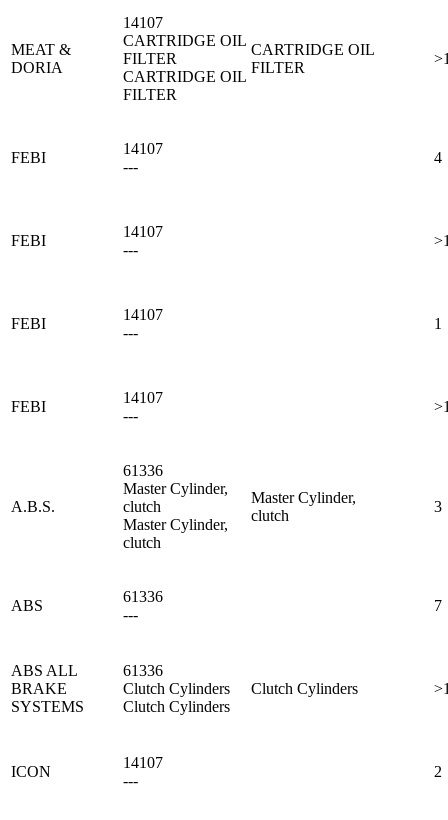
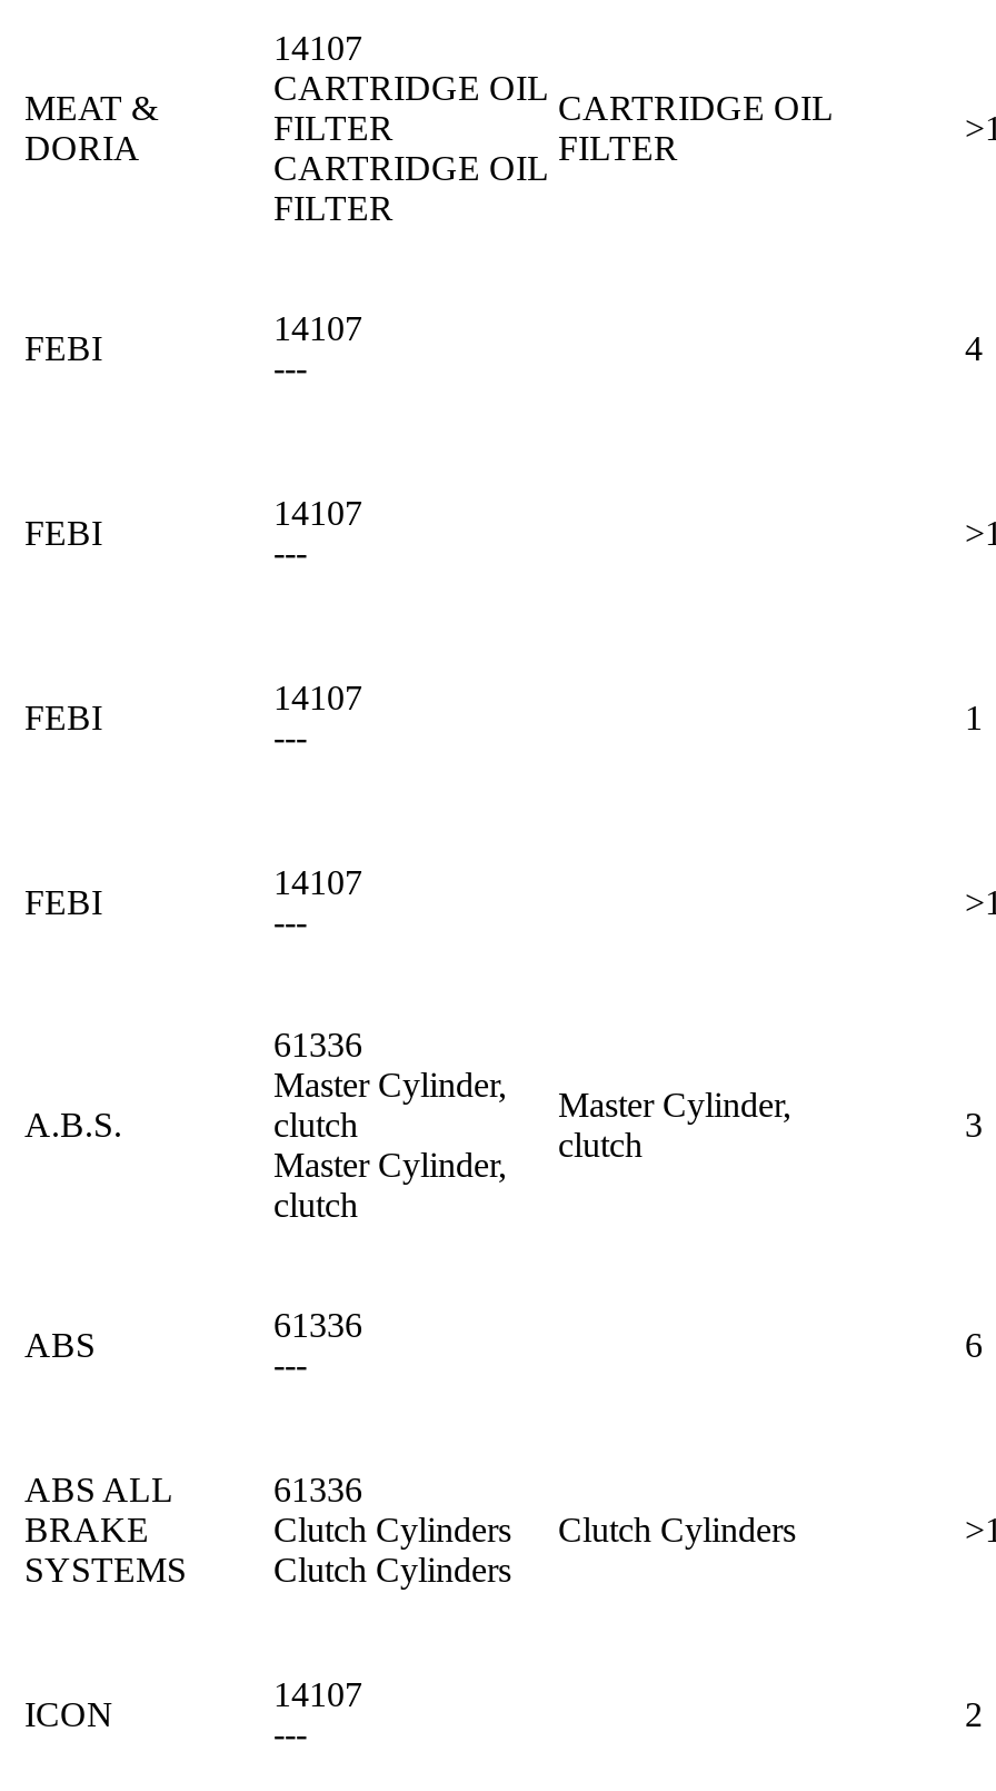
[434,597,442,614] 7 -> [965,1327,983,1365] 6

